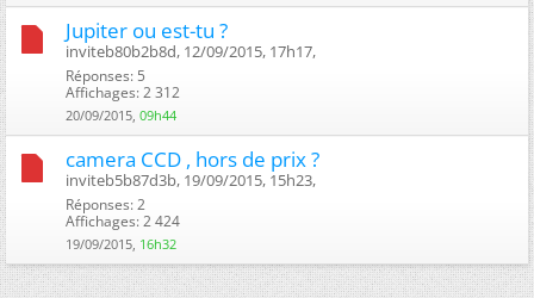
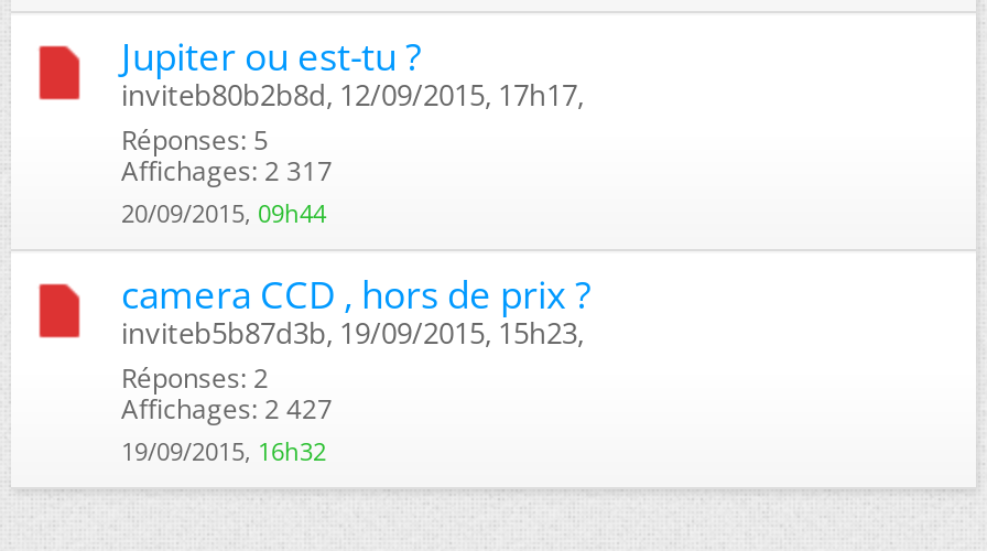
[66,82,180,102] Affichages: 2 312 -> [121,151,333,189] Affichages: 2 317
[66,211,180,231] Affichages: 2 424 -> [121,389,333,427] Affichages: 2 427

